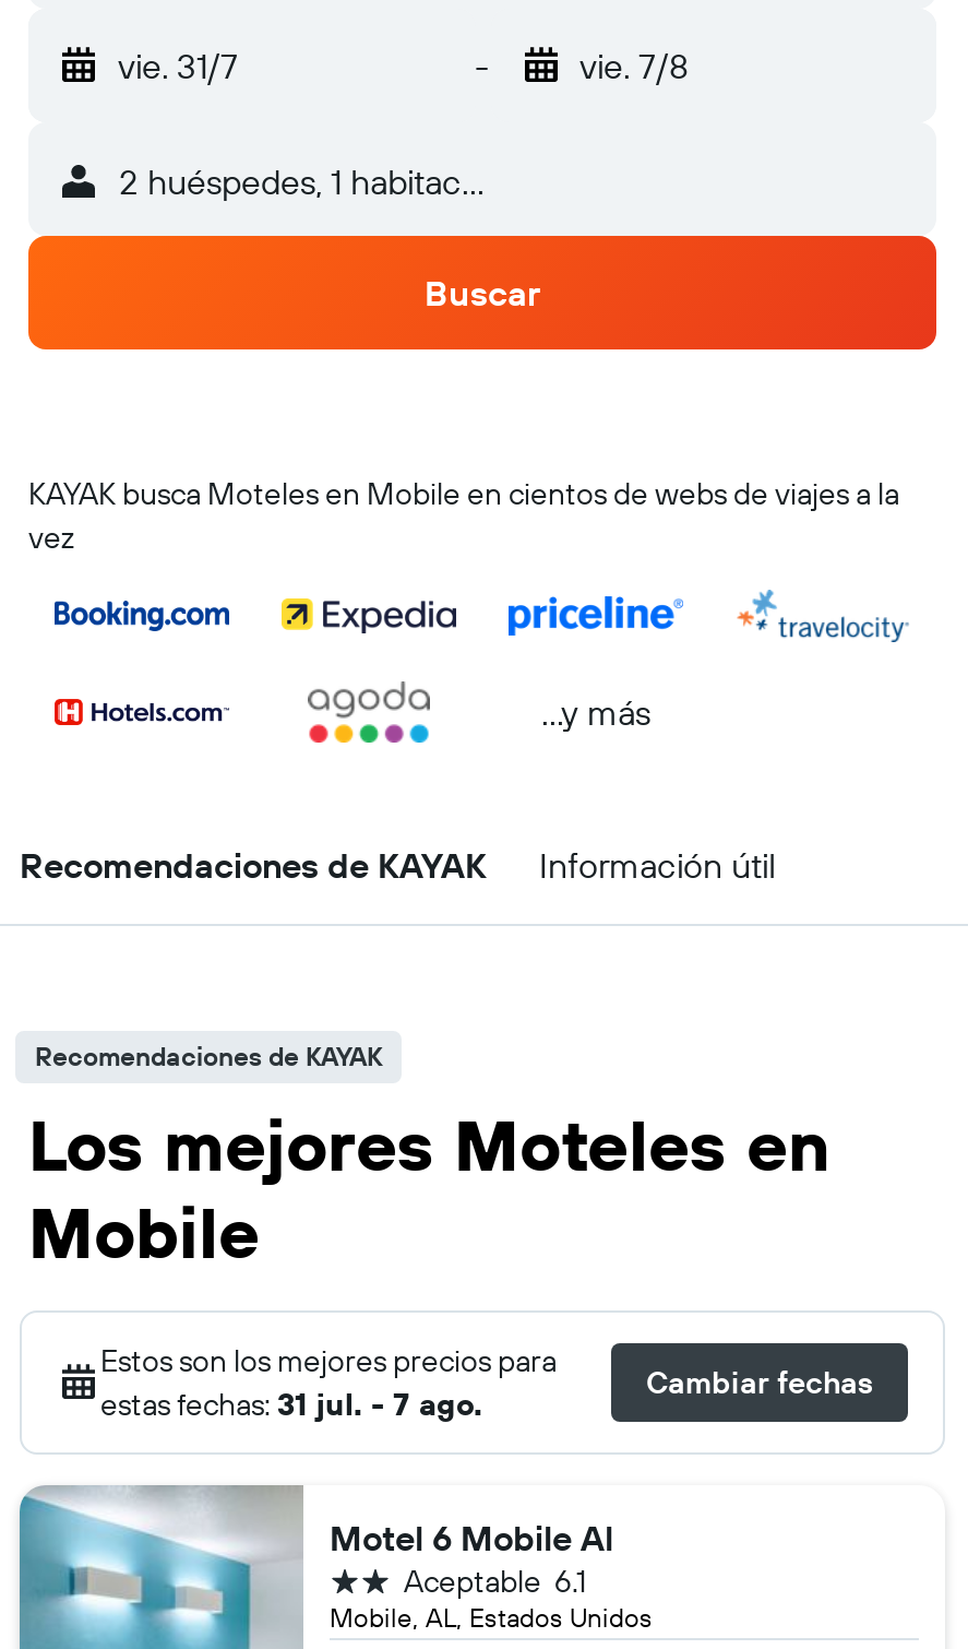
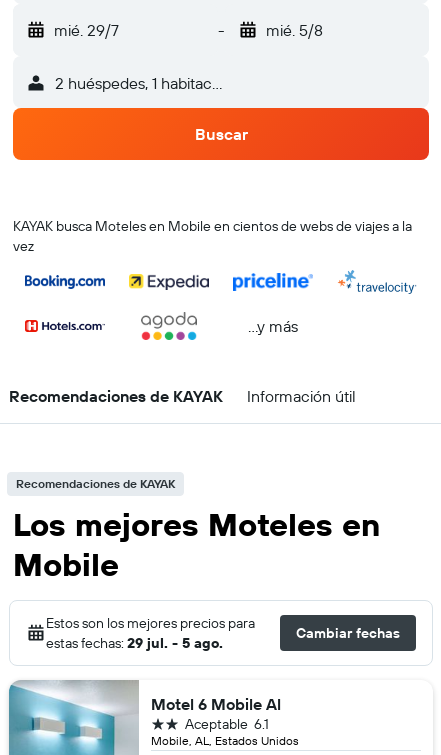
[118,44,238,87] vie. 31/7 -> [54,20,119,40] mié. 29/7
[579,44,689,87] vie. 7/8 -> [265,20,322,40] mié. 5/8
[100,1385,482,1424] estas fechas: 31 jul. - 7 ago. -> [46,634,223,652] estas fechas: 29 jul. - 5 ago.

